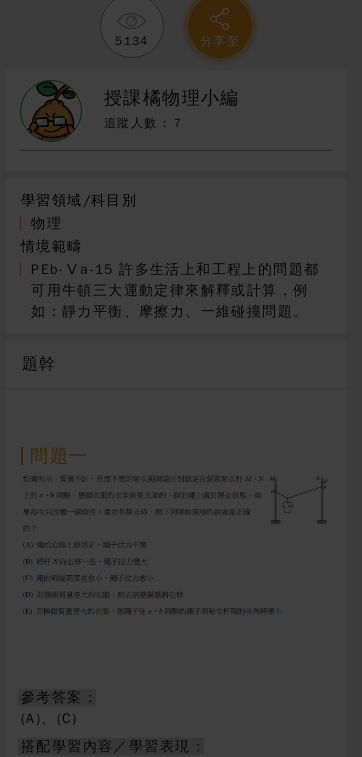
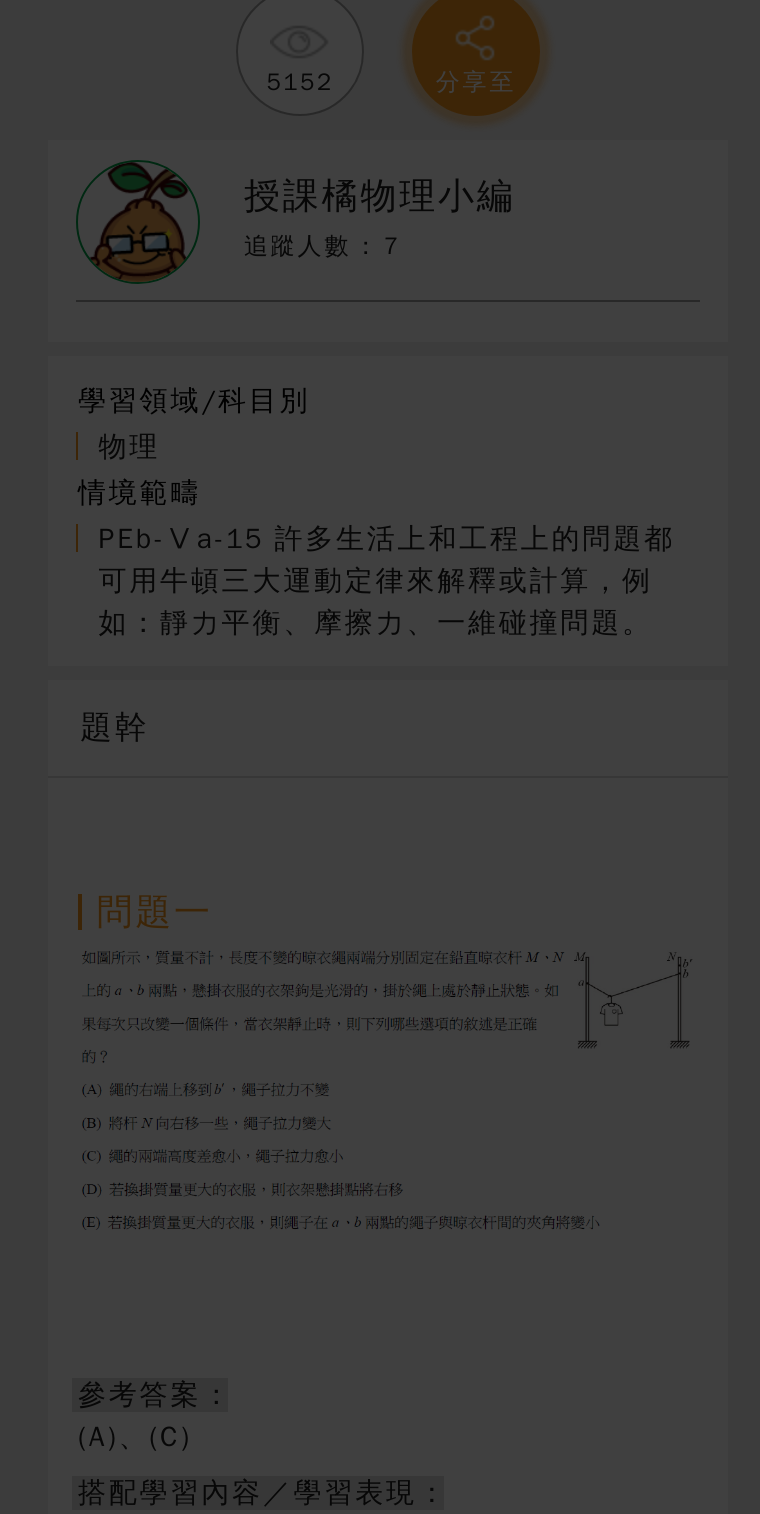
[115,33,149,49] 5134 -> [266,65,334,97] 5152

